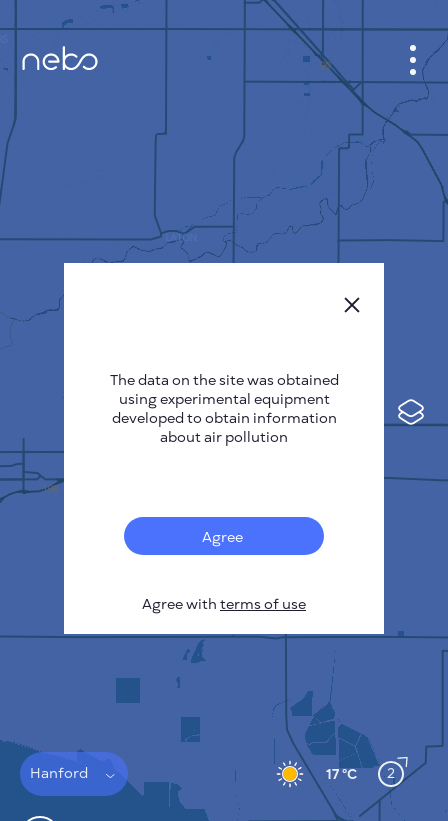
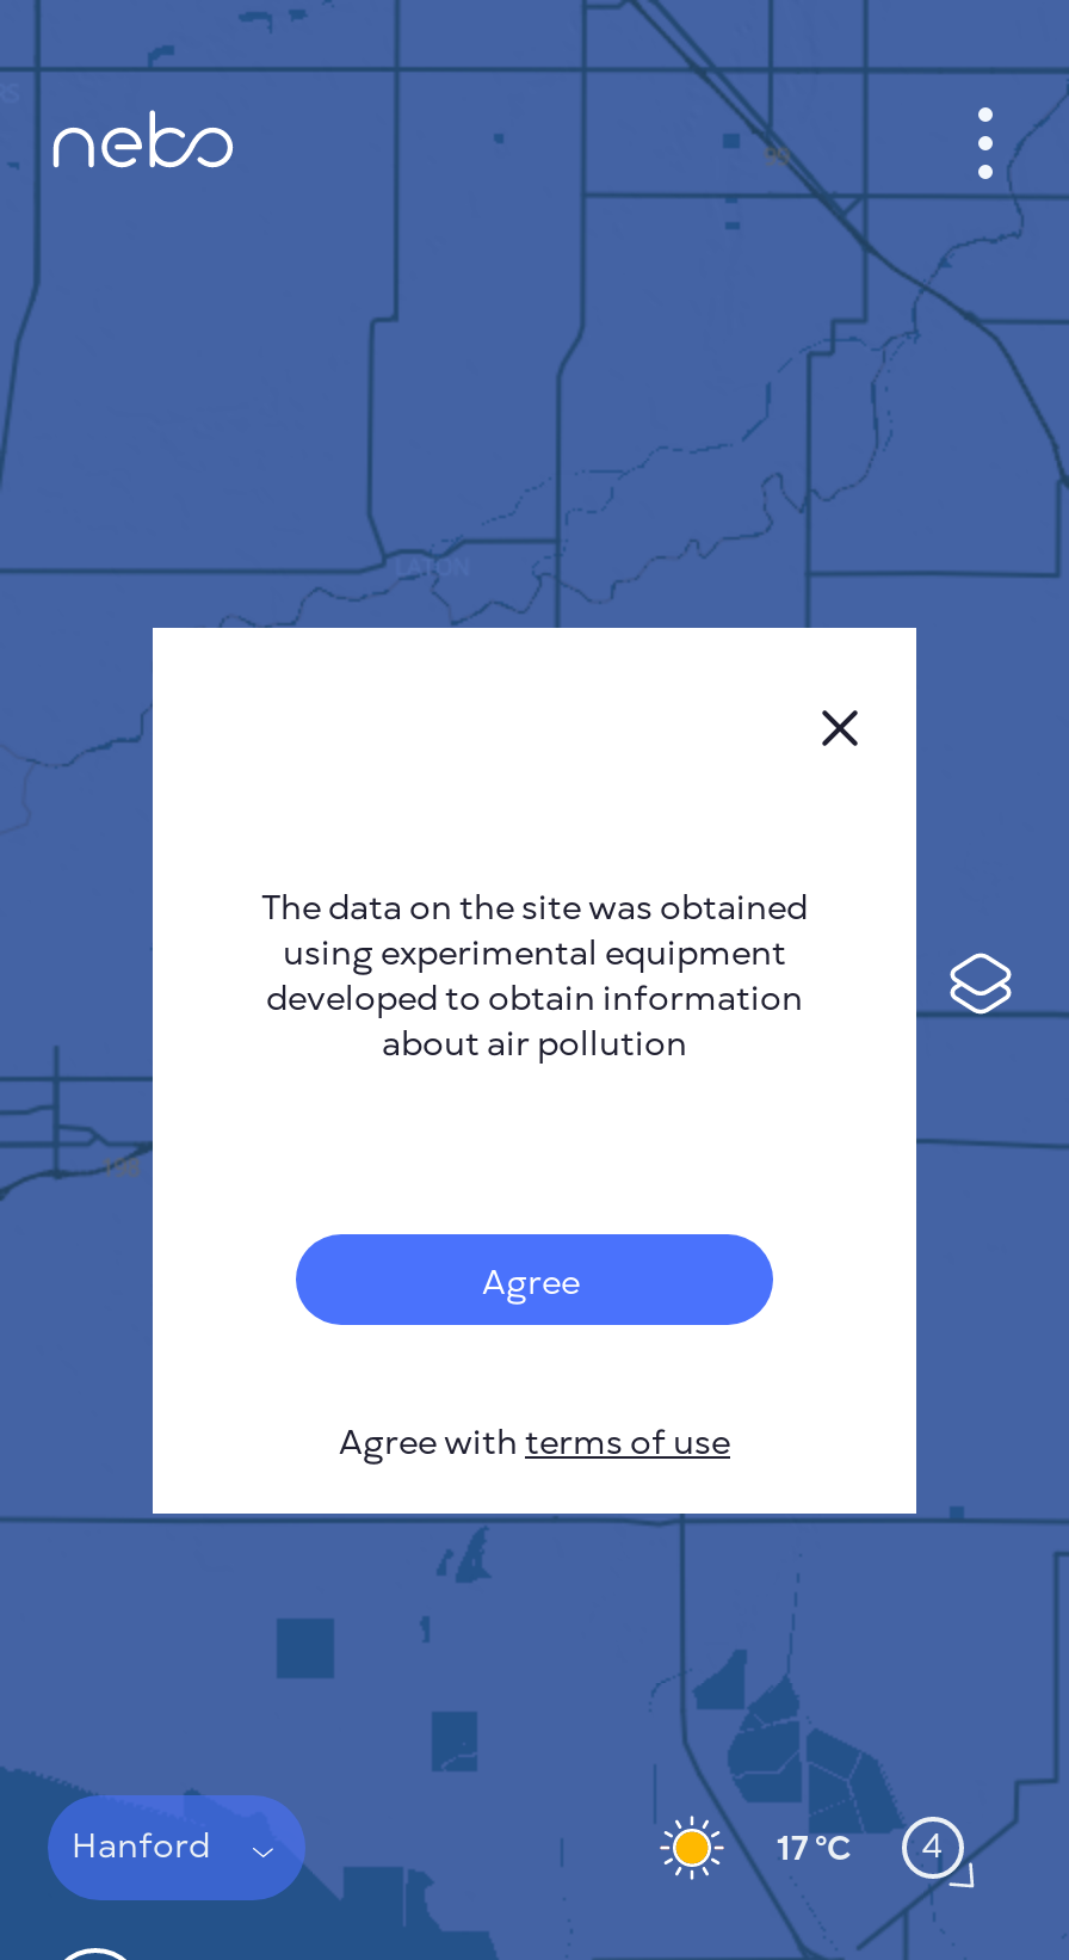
[325,764,395,783] 17 °C 2 -> [777,1824,943,1870] 17 °C 4

